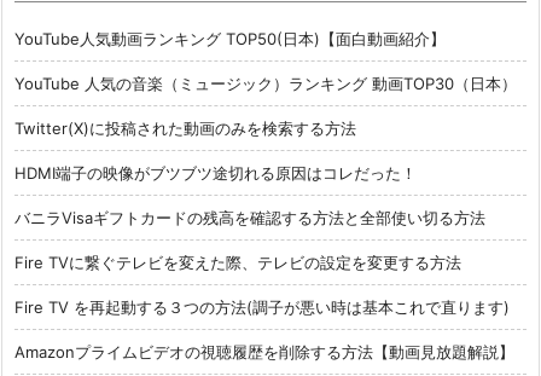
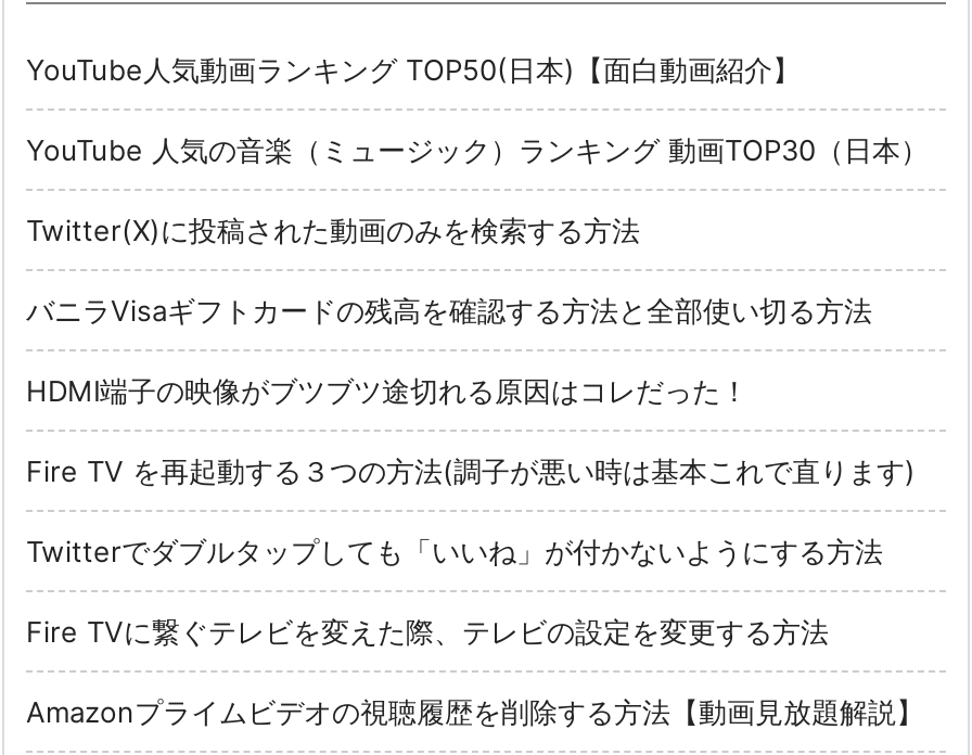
none -> [26,534,883,568] Twitterでダブルタップしても「いいね」が付かないようにする方法
moved [14,208,485,227] -> [26,293,872,328]: バニラVisaギフトカードの残高を確認する方法と全部使い切る方法
moved [14,253,461,272] -> [26,614,829,649]: Fire TVに繋ぐテレビを変えた際、テレビの設定を変更する方法
moved [14,297,510,317] -> [26,453,916,488]: Fire TV を再起動する３つの方法(調子が悪い時は基本これで直ります)

